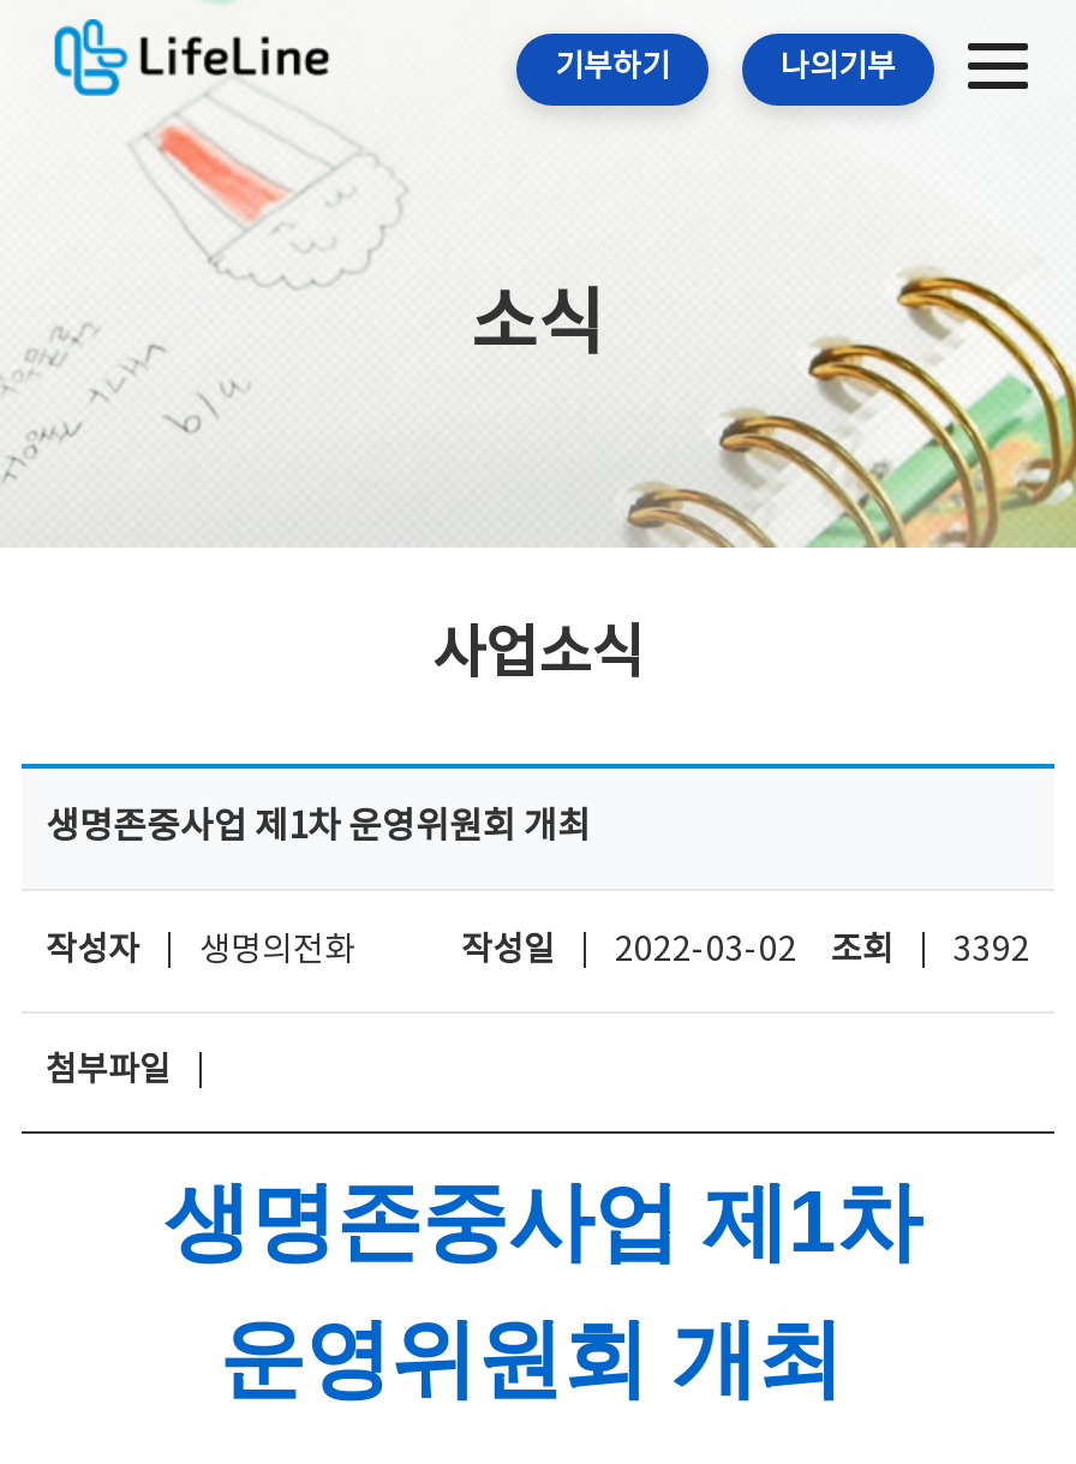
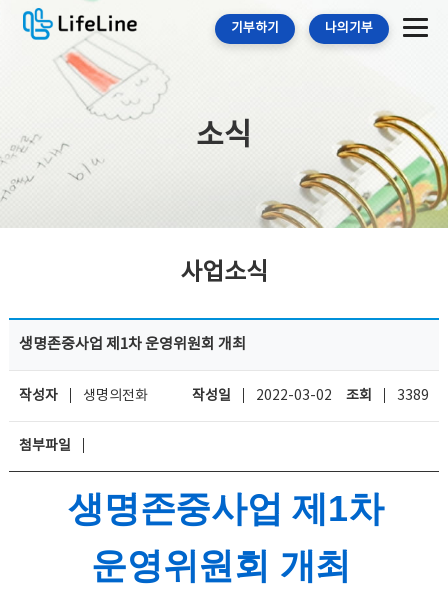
[461,932,1030,970] 작성일 2022-03-02 조회 3392 -> [192,388,429,404] 작성일 2022-03-02 조회 3389

